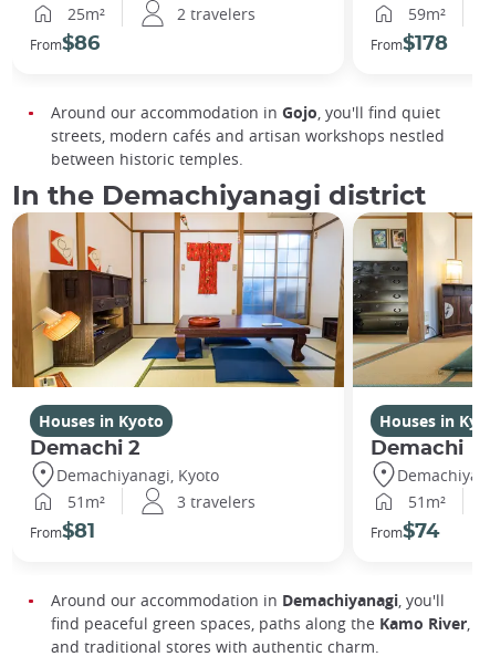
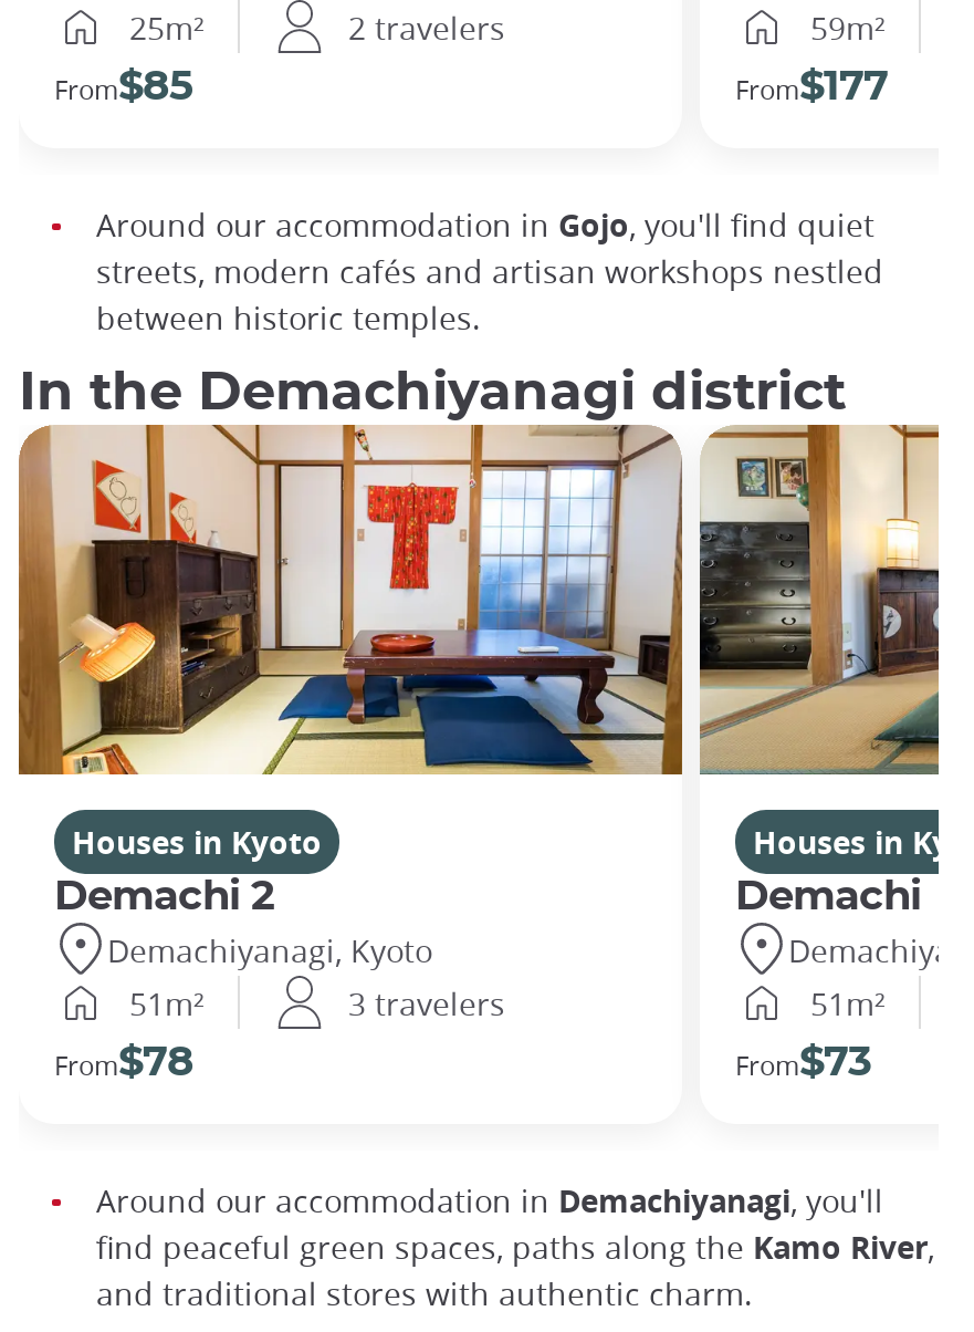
[30,33,100,54] From$86 -> [54,67,193,109] From$85
[371,33,448,54] From$178 -> [735,67,888,109] From$177
[30,521,95,542] From$81 -> [54,1042,193,1084] From$78
[371,521,439,542] From$74 -> [735,1042,872,1084] From$73

